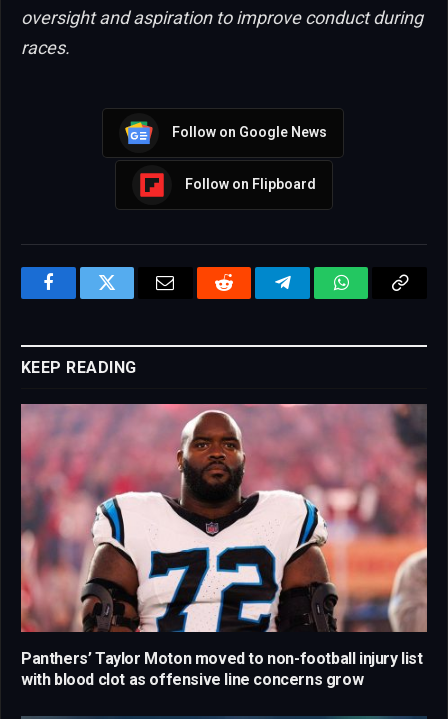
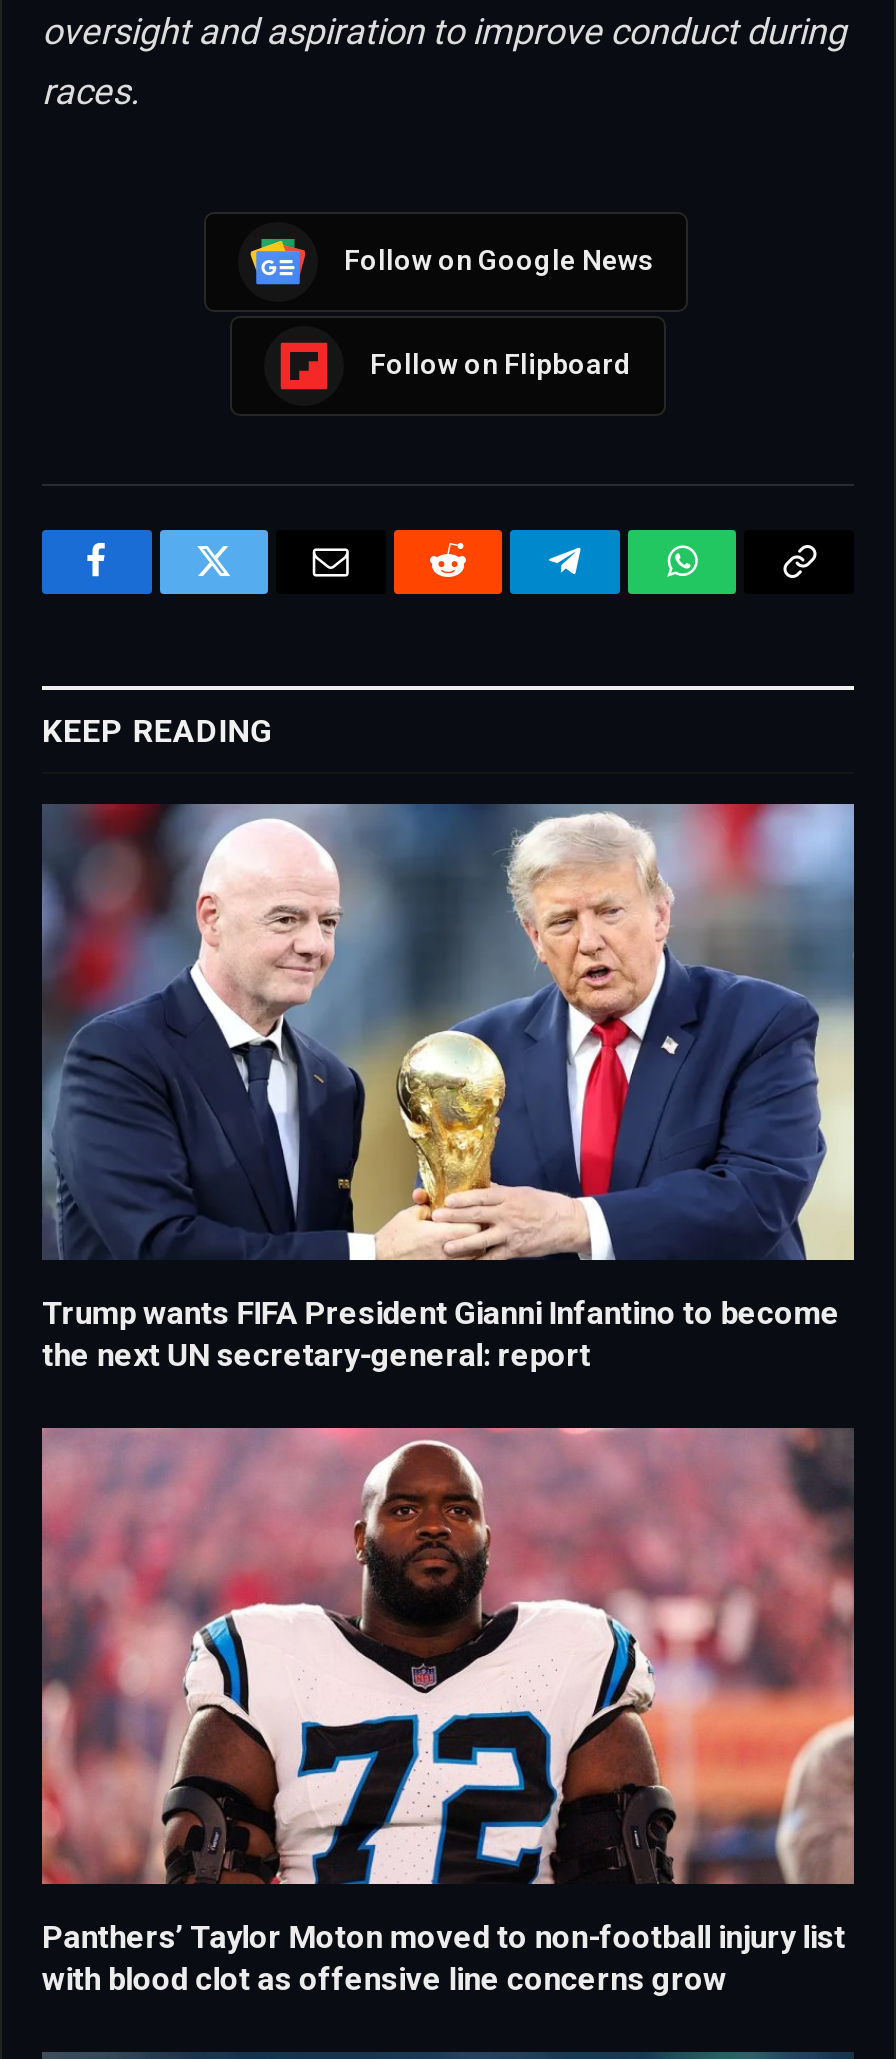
none -> [42,802,856,1374] [image] | Trump wants FIFA President Gianni Infantino to become | the next UN secretary-general: report

